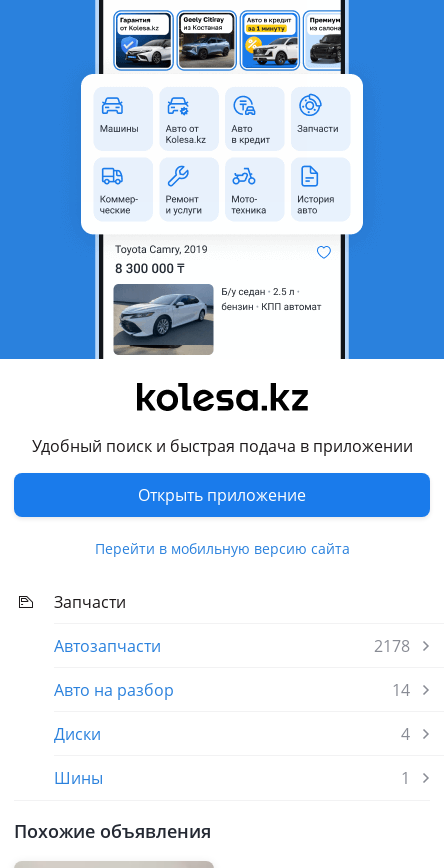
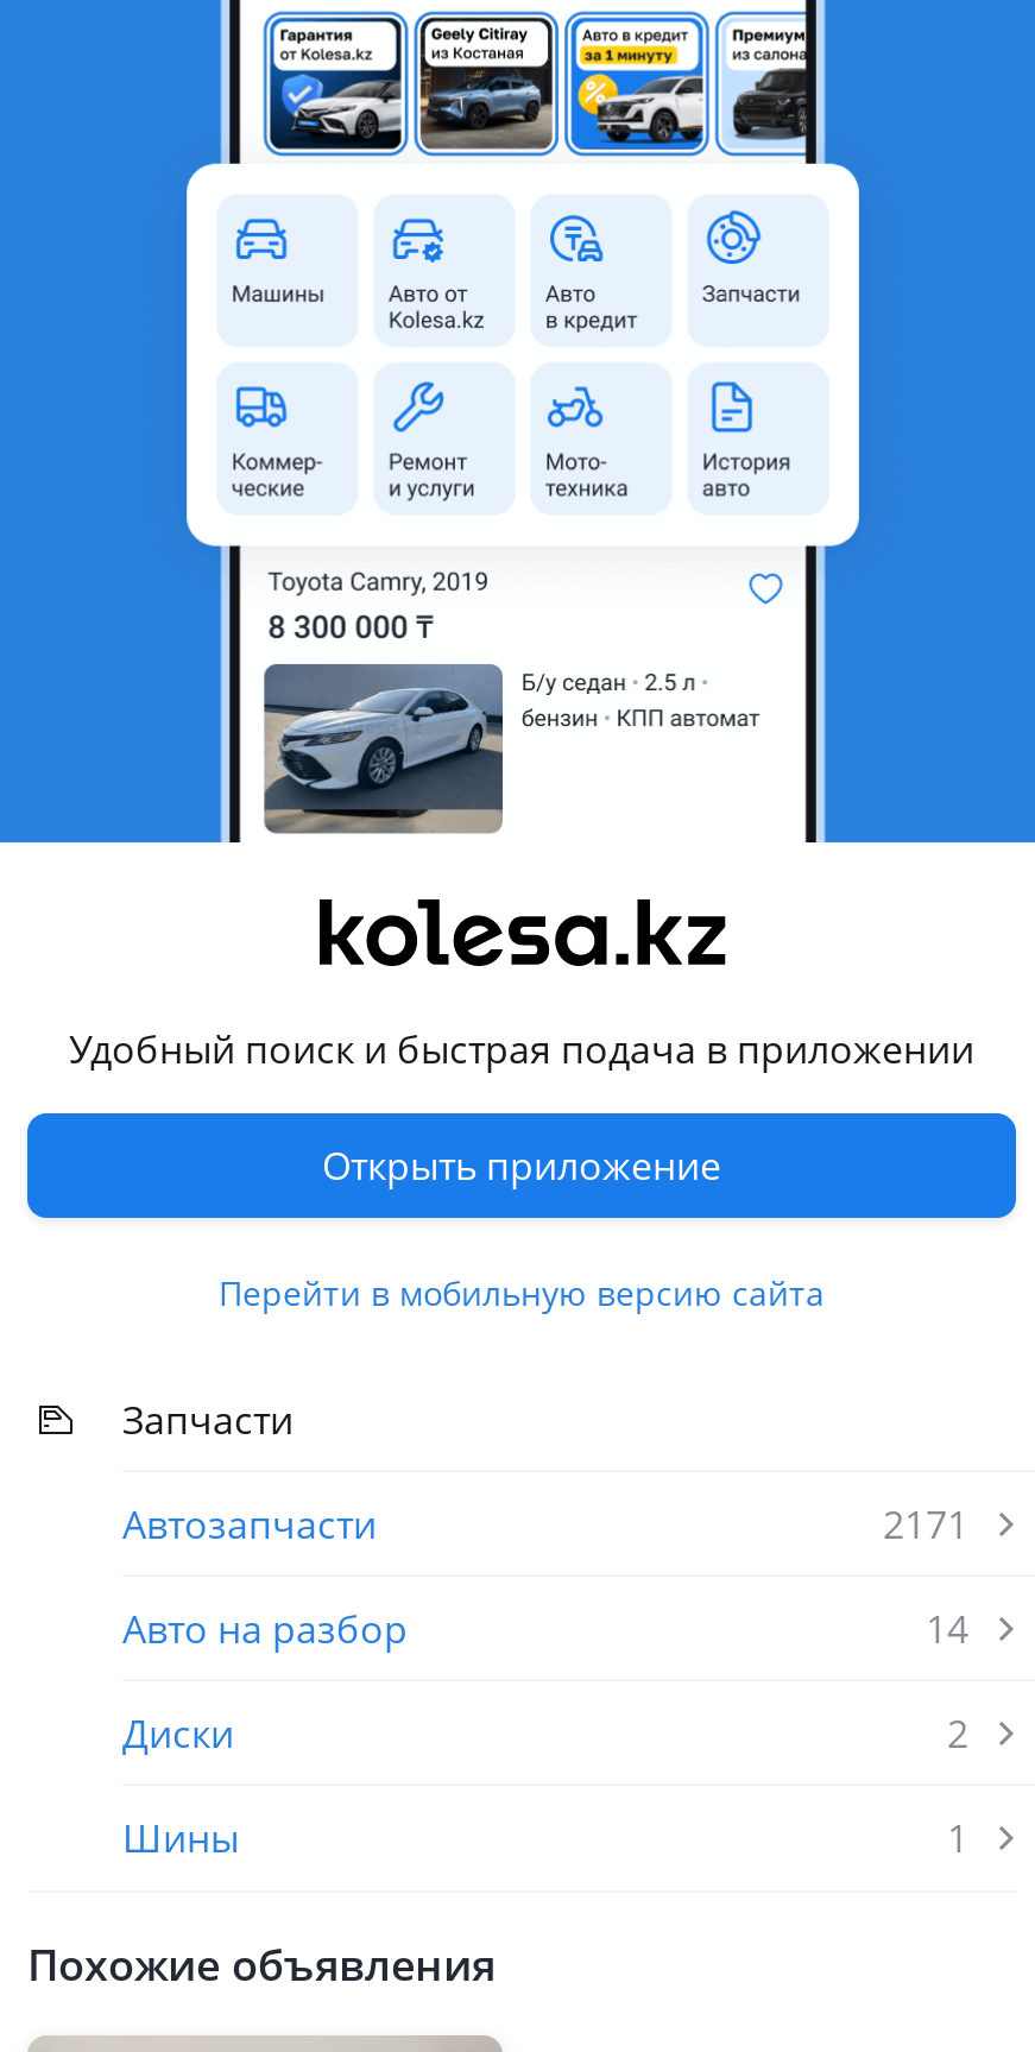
[374,635,410,657] 2178 -> [883,1498,968,1551] 2171
[401,723,410,745] 4 -> [947,1707,968,1760] 2

